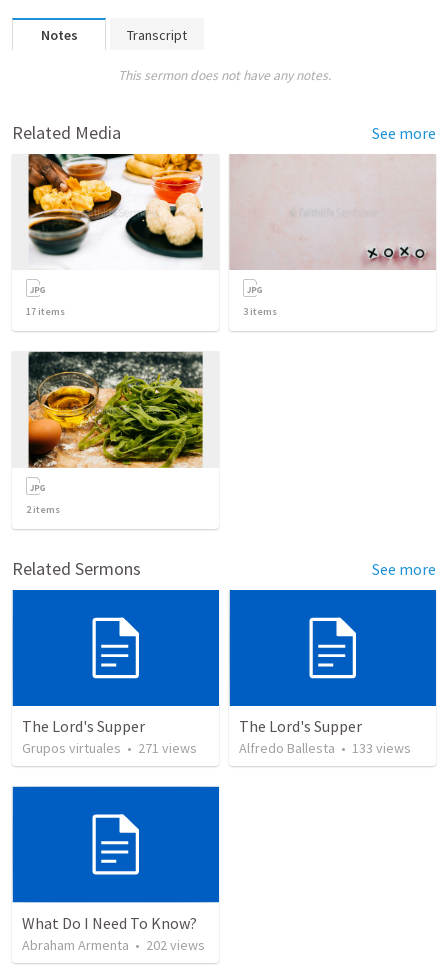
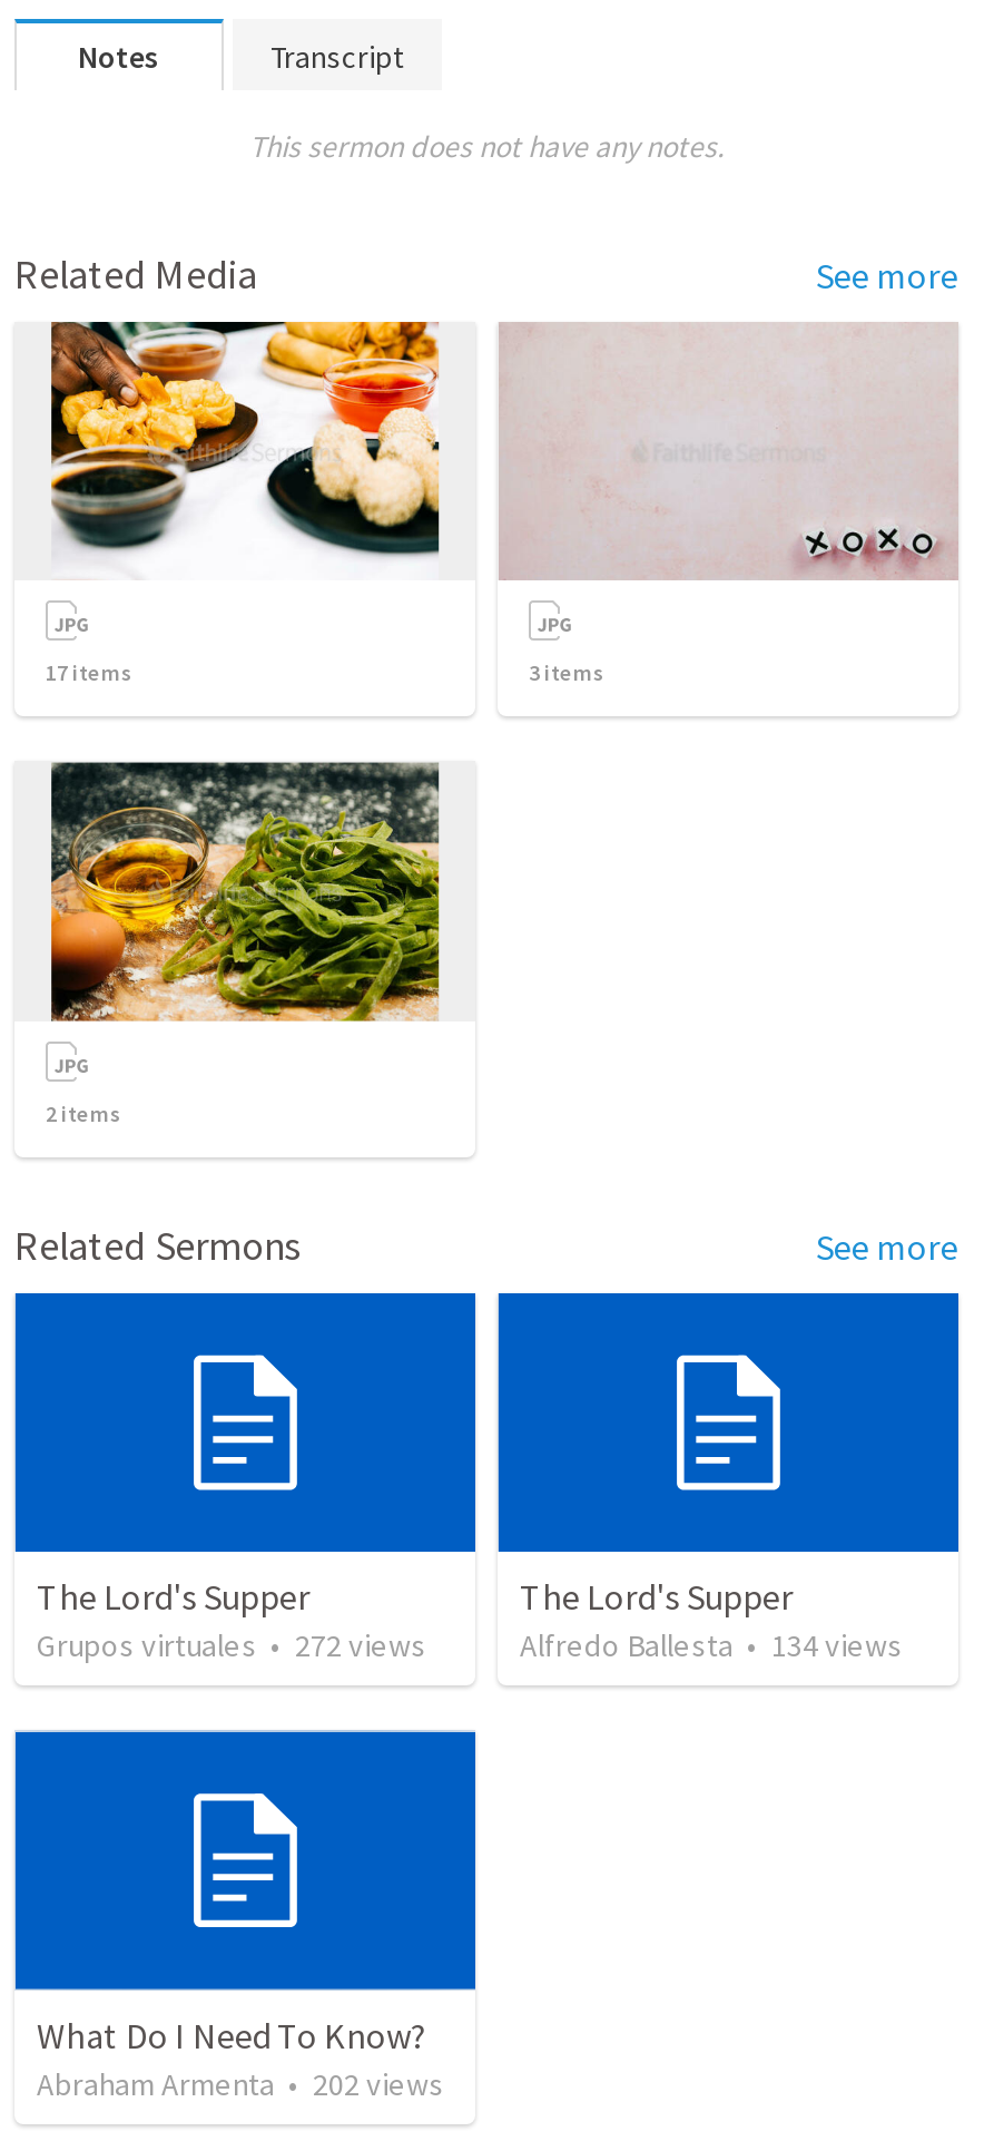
[22,739,197,757] Grupos virtuales • 271 views -> [37,1626,426,1666] Grupos virtuales • 272 views
[239,739,411,757] Alfredo Ballesta • 133 views -> [520,1626,903,1666] Alfredo Ballesta • 134 views

